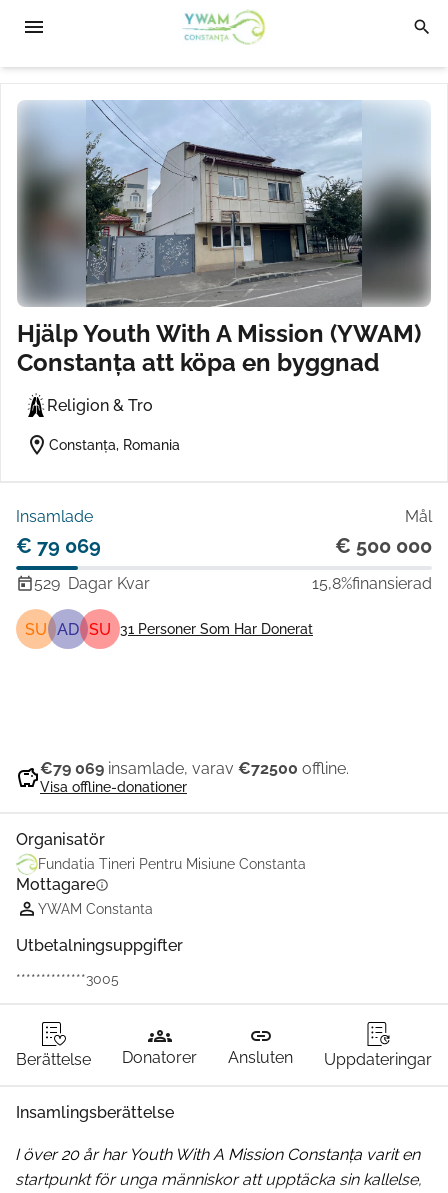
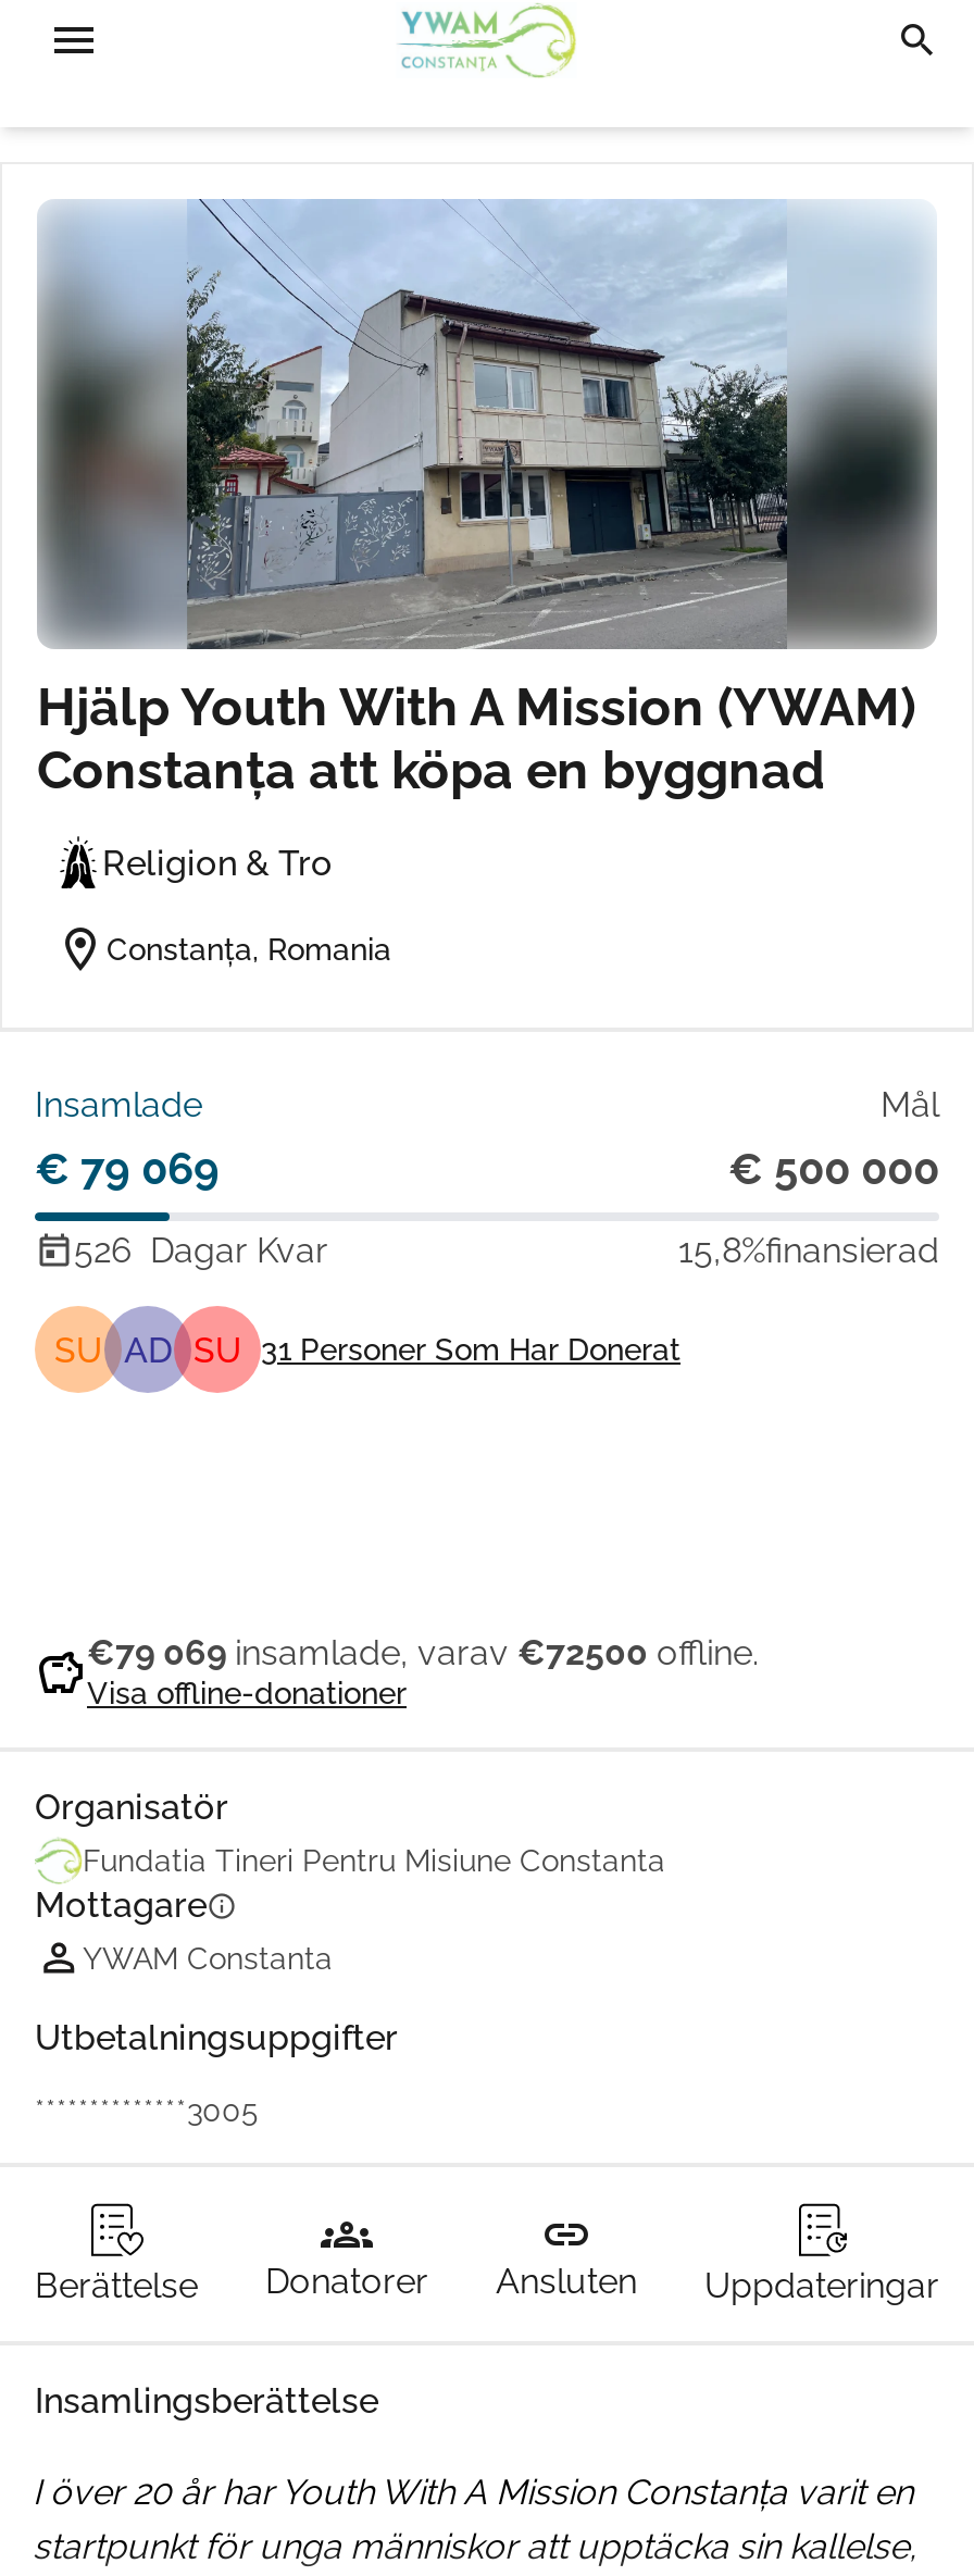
[34,574,150,593] 529 Dagar Kvar -> [74,1230,328,1271] 526 Dagar Kvar

